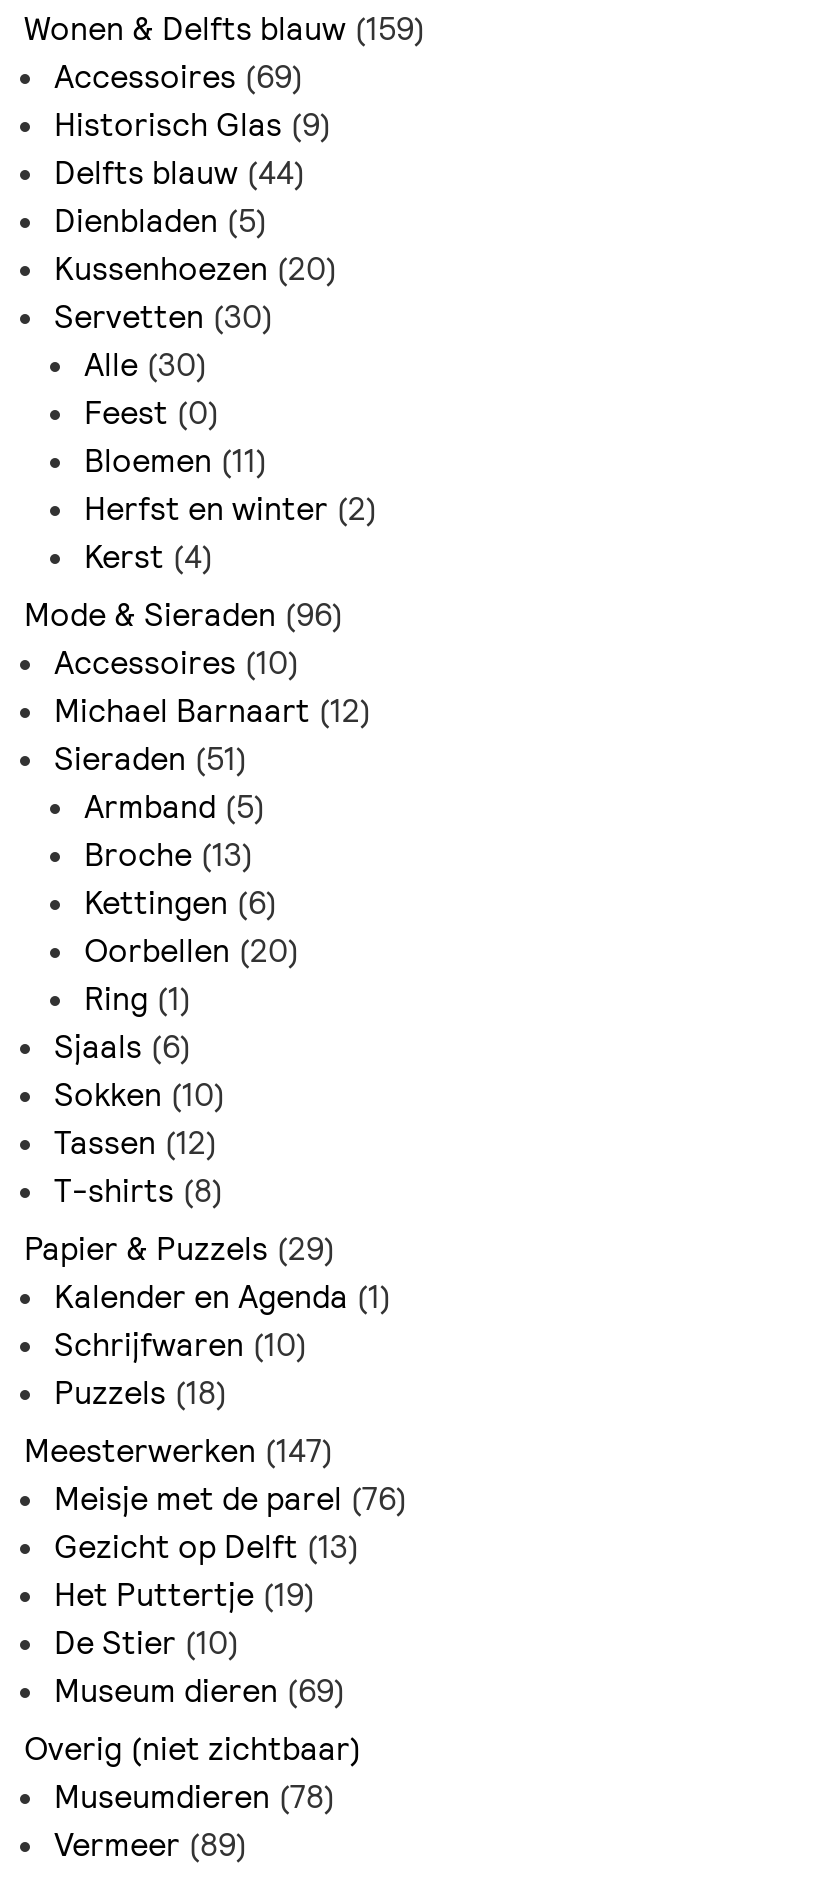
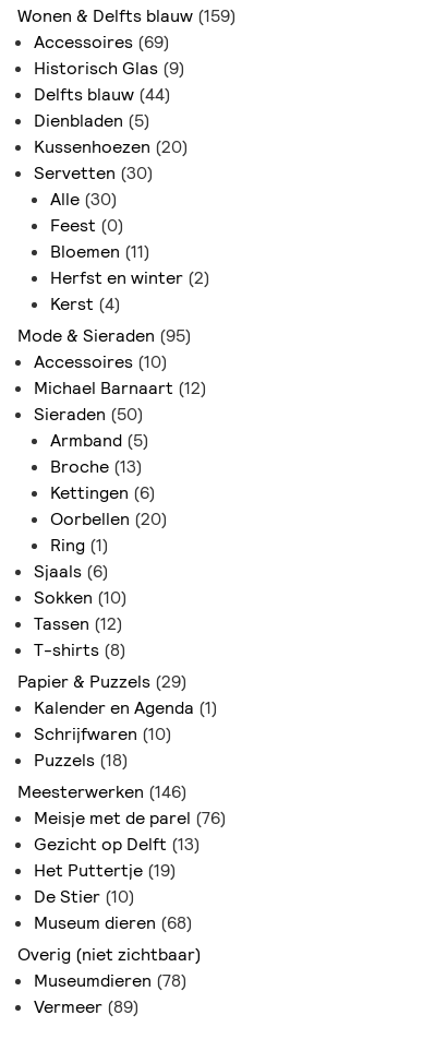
[24,594,344,636] Mode & Sieraden (96) -> [17,324,192,347] Mode & Sieraden (95)
[54,738,248,780] Sieraden (51) -> [34,403,144,425] Sieraden (50)
[24,1430,334,1472] Meesterwerken (147) -> [17,780,188,803] Meesterwerken (146)
[54,1670,346,1712] Museum dieren (69) -> [34,911,193,934] Museum dieren (68)

